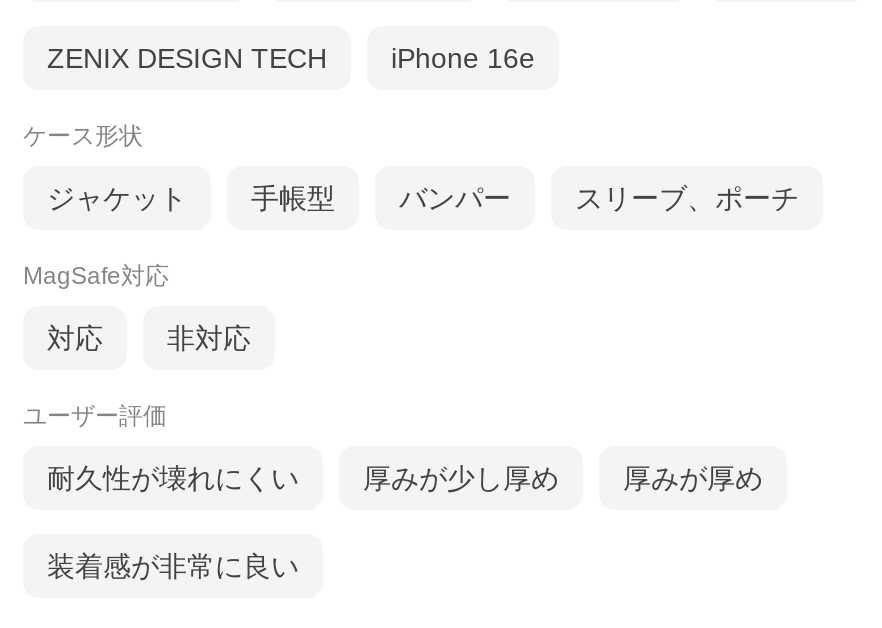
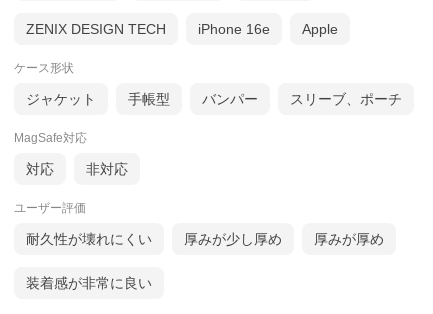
none -> [302,21,338,37] Apple

